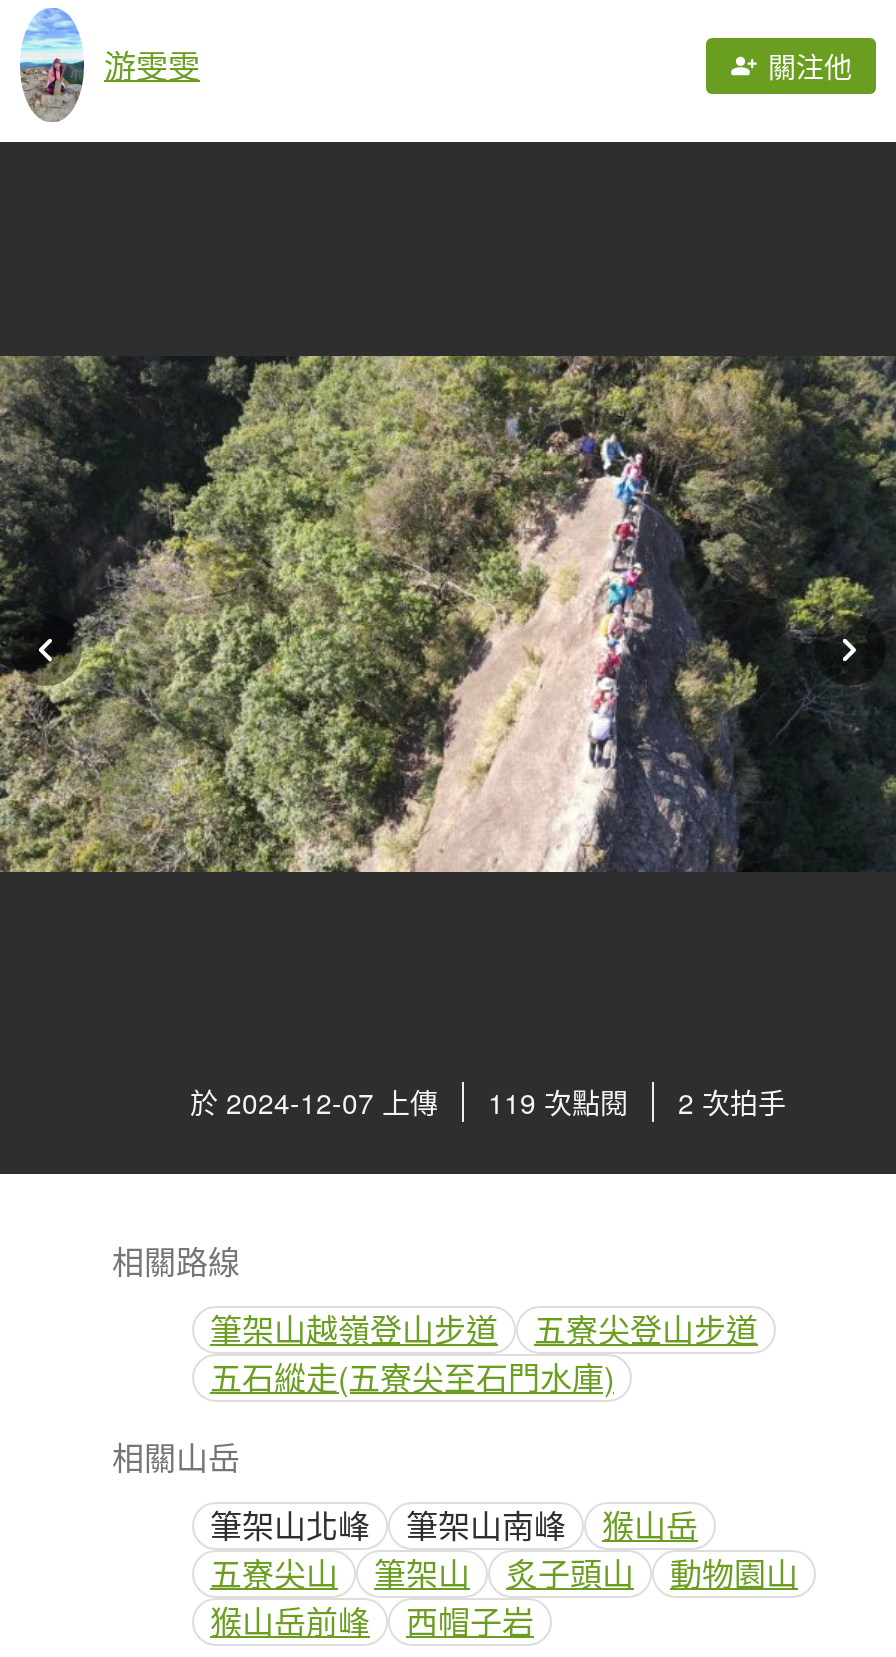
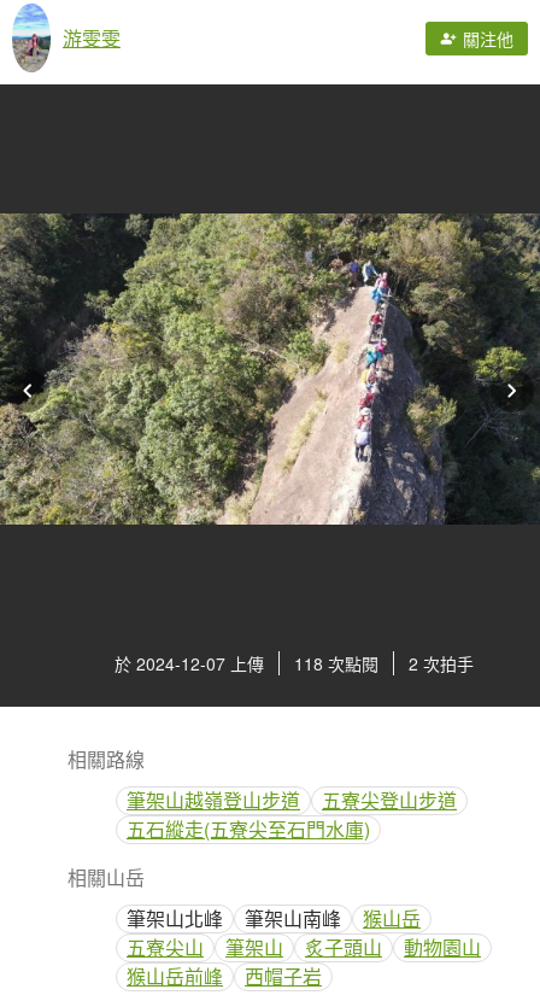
[190,1082,786,1122] 於 2024-12-07 上傳 119 次點閱 2 次拍手 -> [115,651,474,675] 於 2024-12-07 上傳 118 次點閱 2 次拍手

